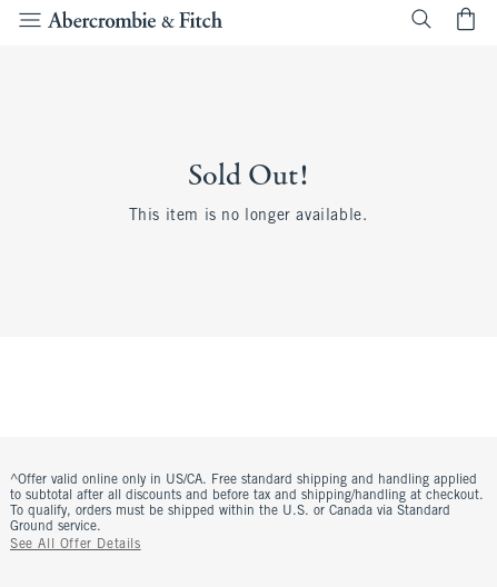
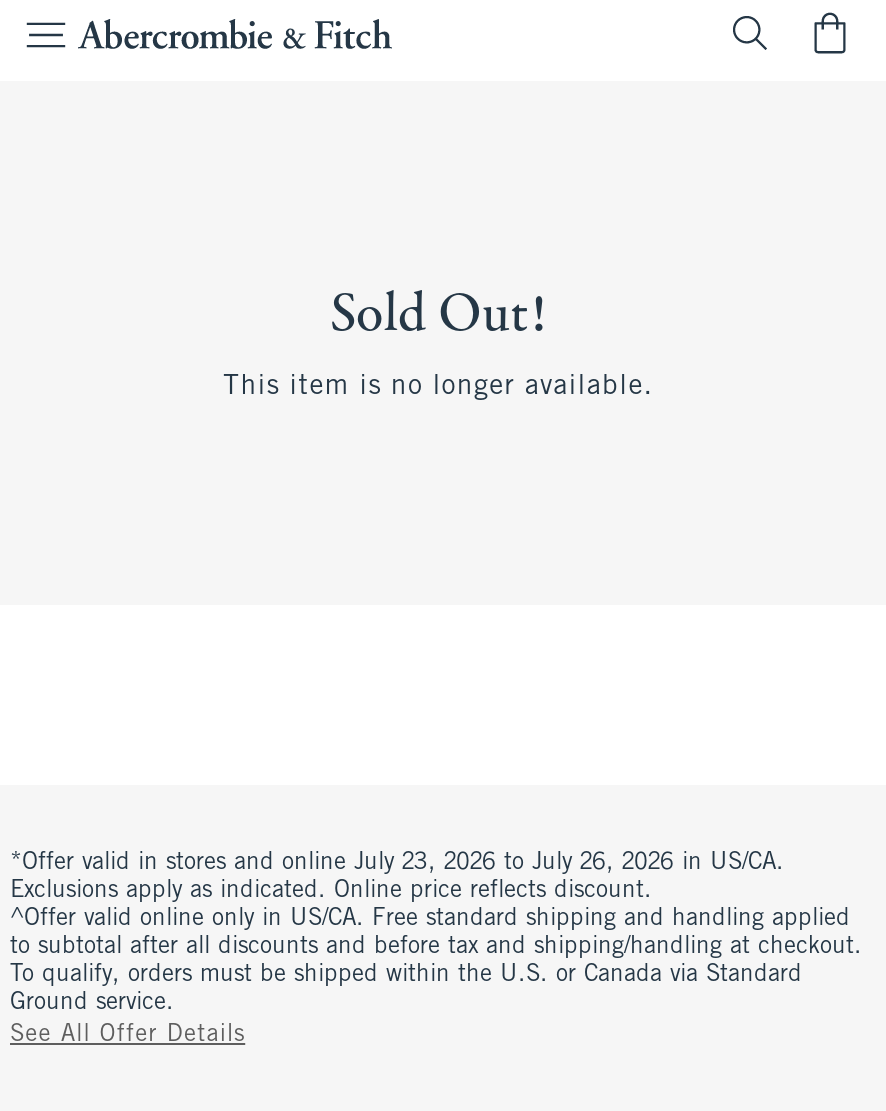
none -> [10,851,784,903] *Offer valid in stores and online July 23, 2026 to July 26, 2026 in US/CA. | Exclusions apply as indicated. Online price reflects discount.

